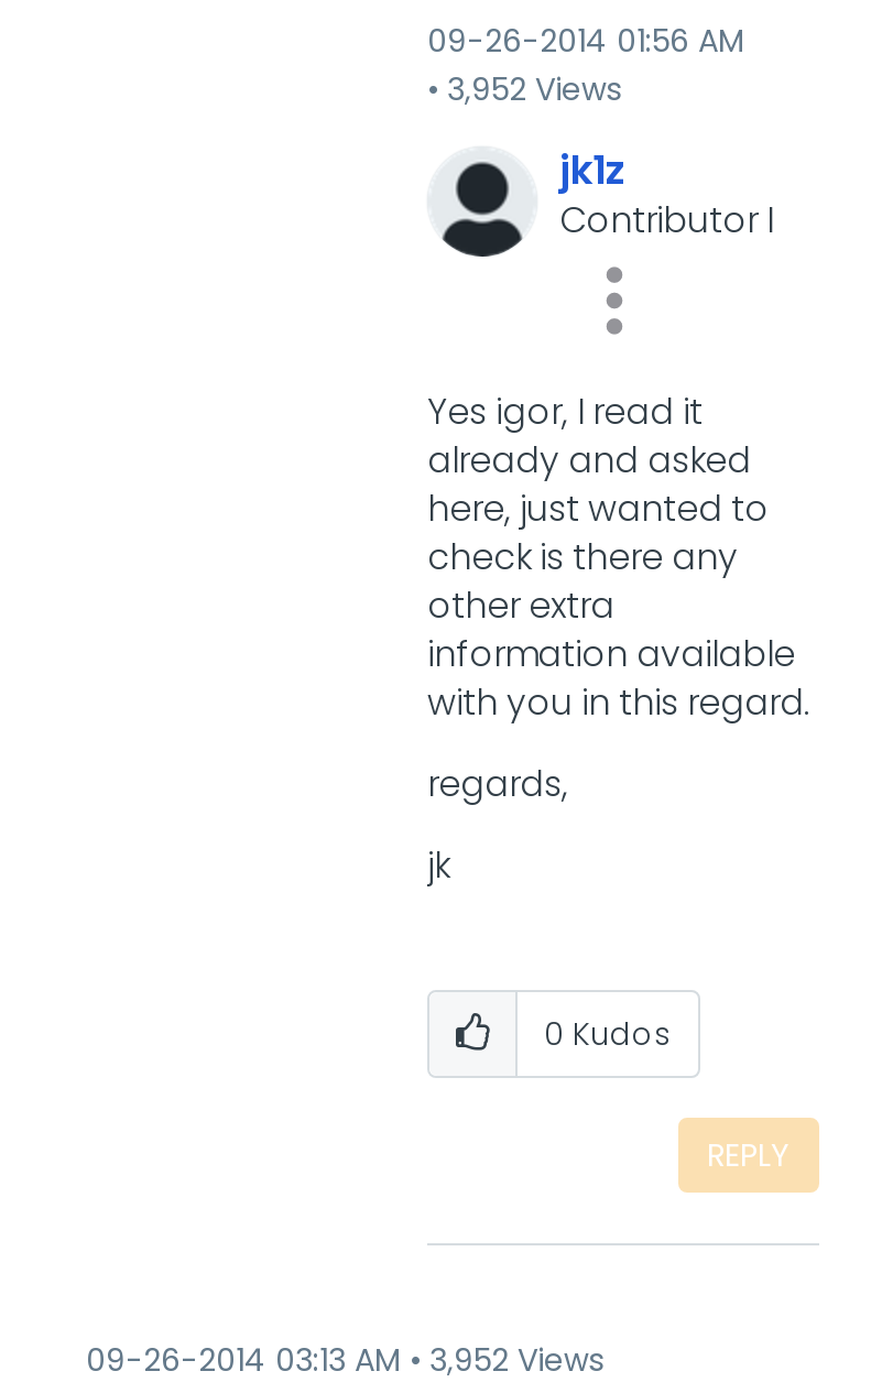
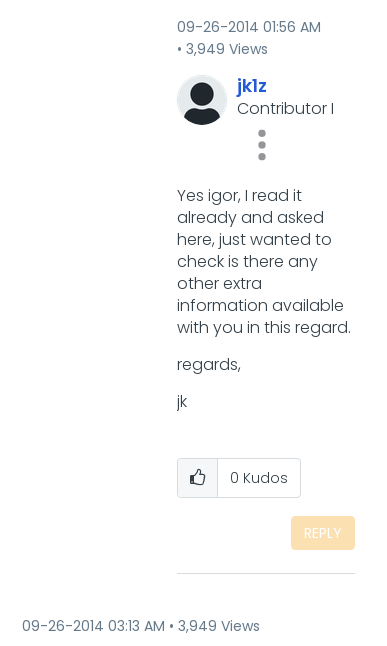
[447,67,621,111] 3,952 Views -> [186,39,268,59] 3,949 Views
[86,1338,603,1382] 09-26-2014 03:13 AM 3,952 Views -> [22,616,260,636] 09-26-2014 03:13 AM 3,949 Views

